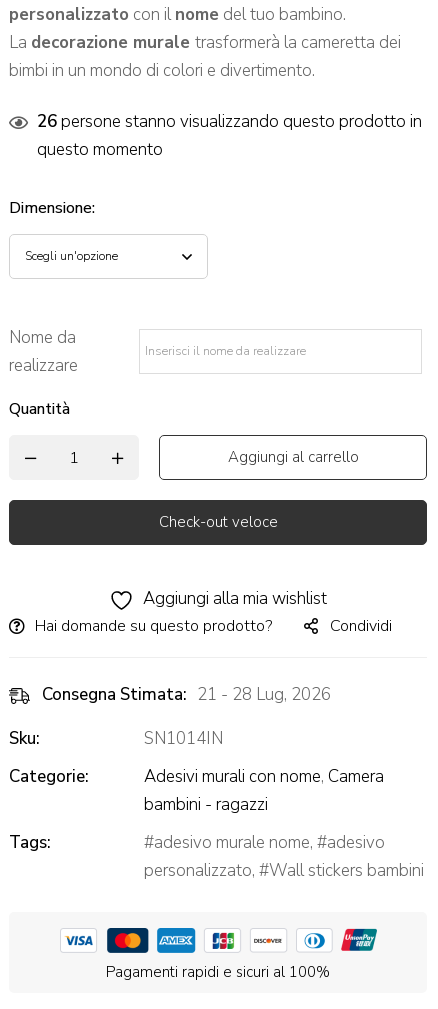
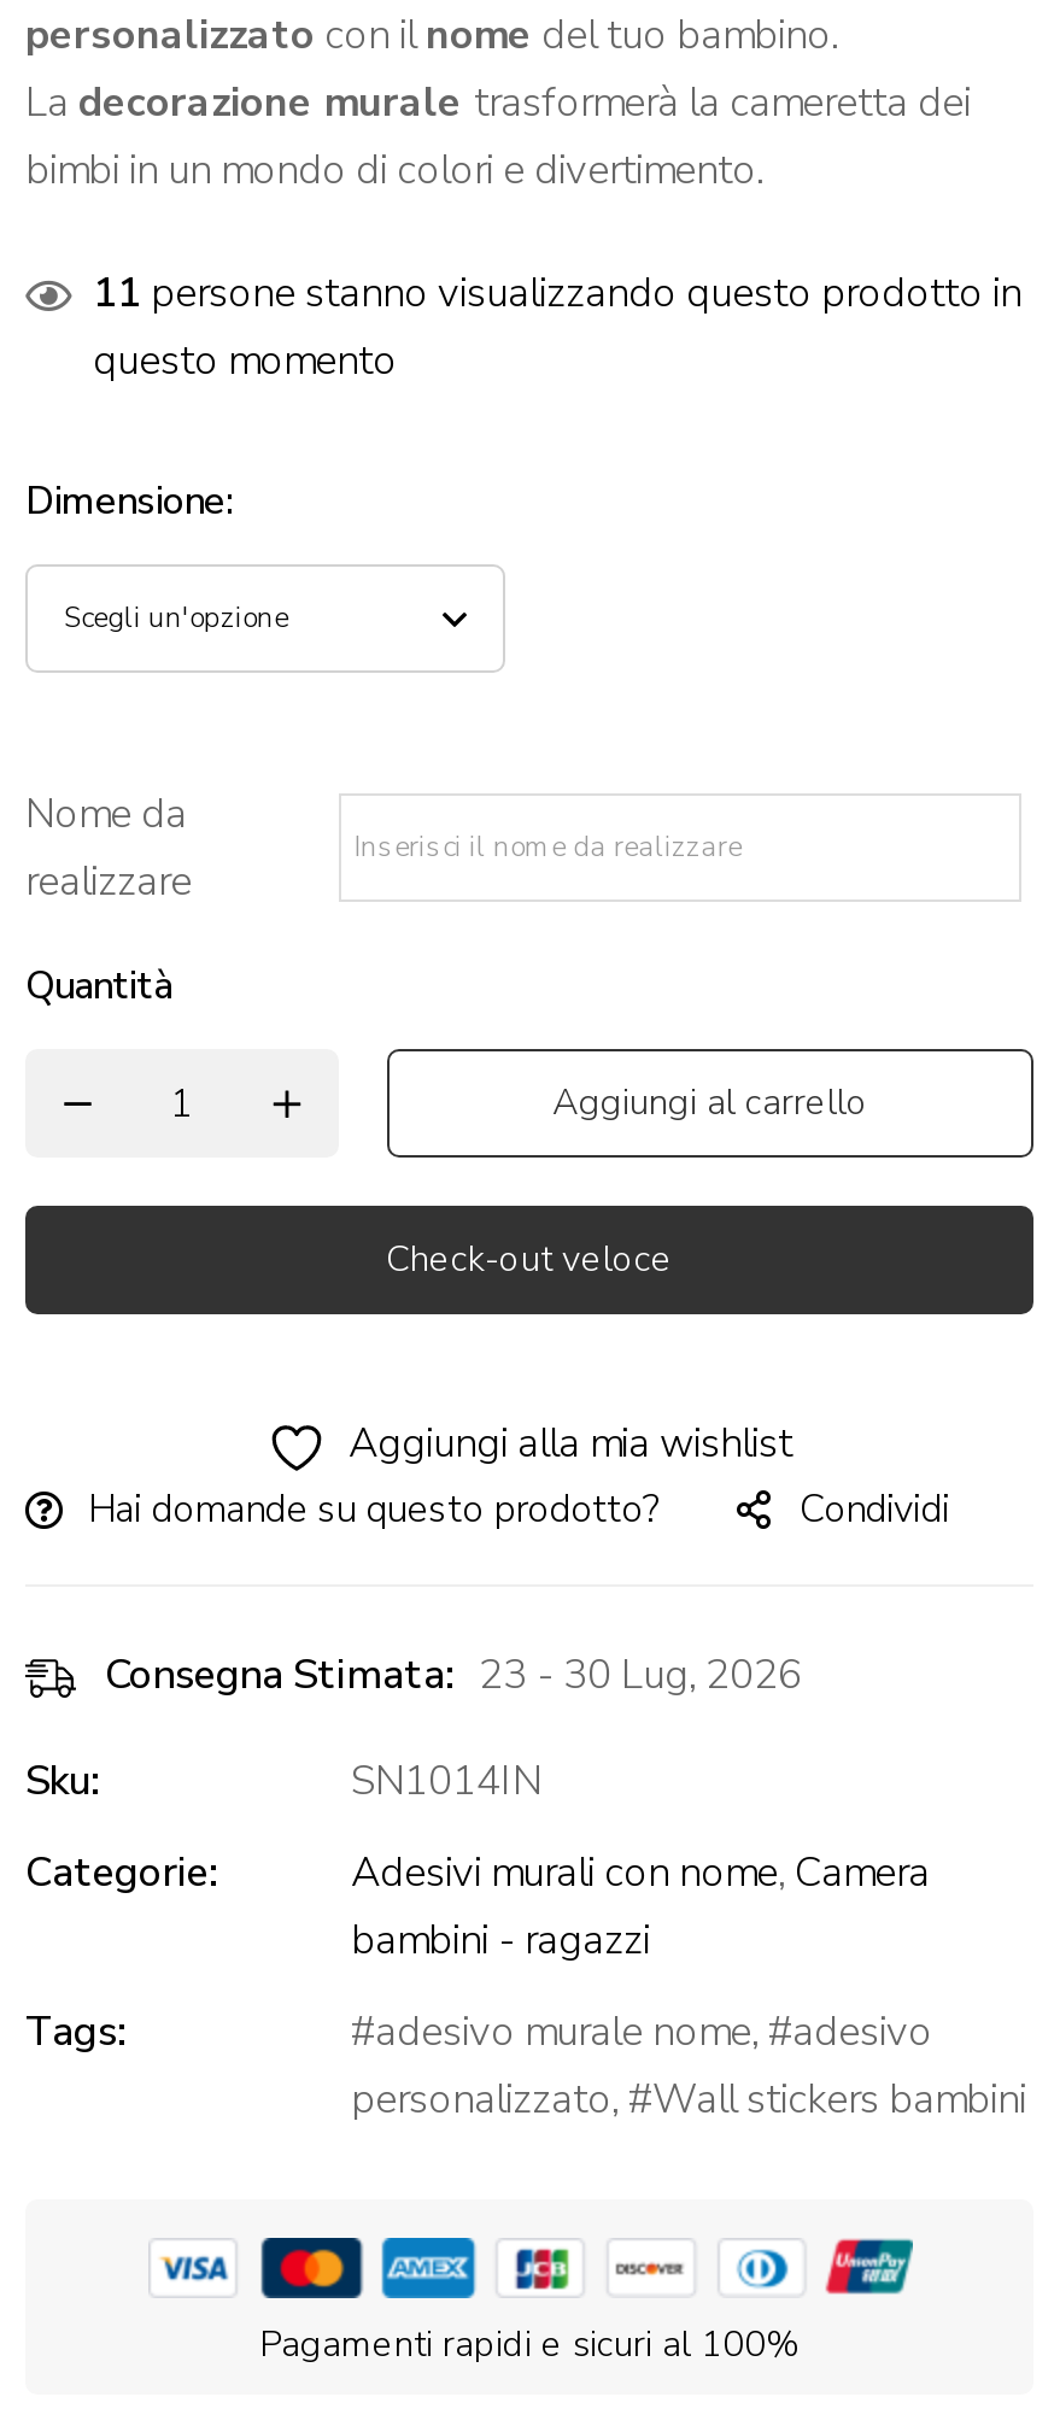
[37,110,422,133] 26 persone stanno visualizzando questo prodotto in -> [93,266,1021,322] 11 persone stanno visualizzando questo prodotto in
[42,683,331,706] Consegna Stimata: 21 - 28 Lug, 2026 -> [105,1648,802,1704] Consegna Stimata: 23 - 30 Lug, 2026

